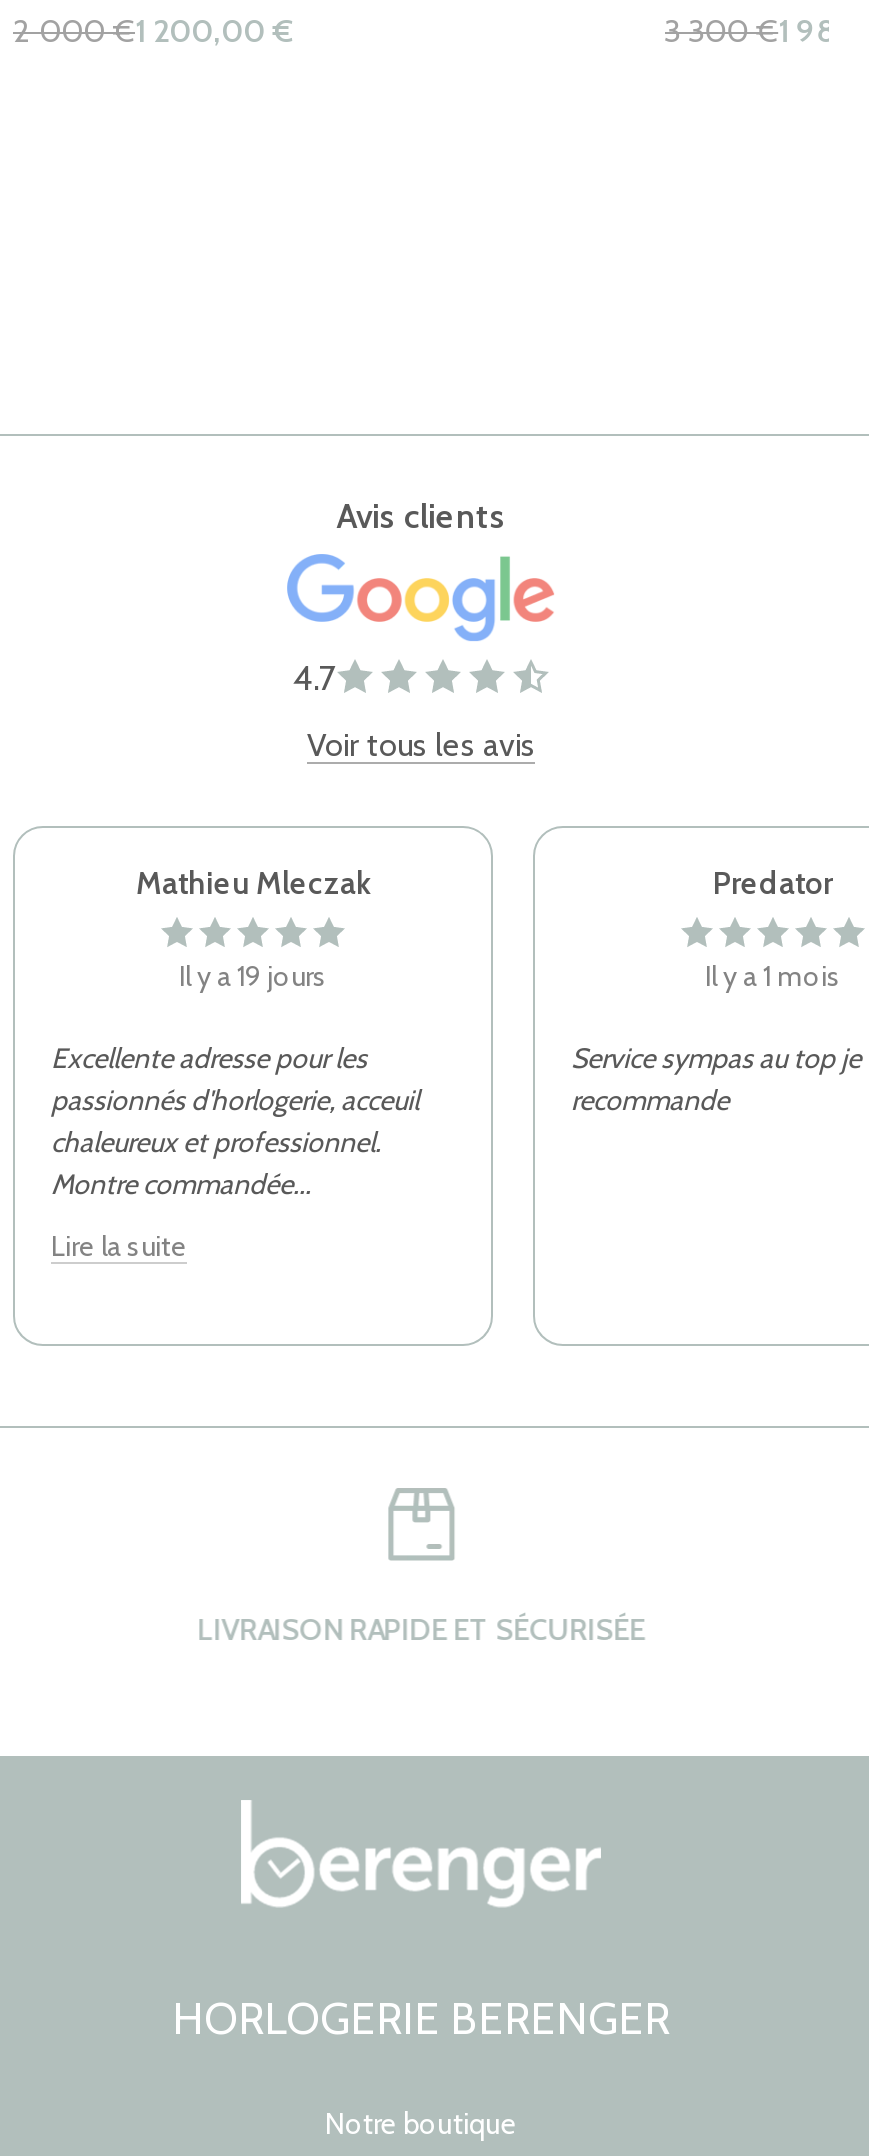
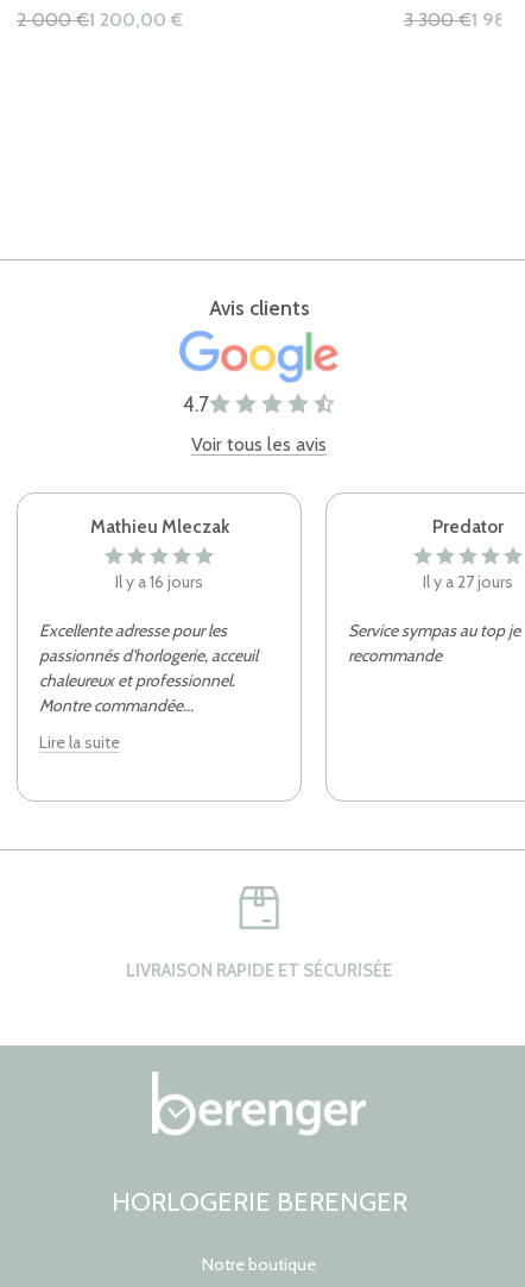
[179,958,327,994] Il y a 19 jours -> [115,571,203,592] Il y a 16 jours
[705,958,841,994] Il y a 1 mois -> [423,571,513,592] Il y a 27 jours

